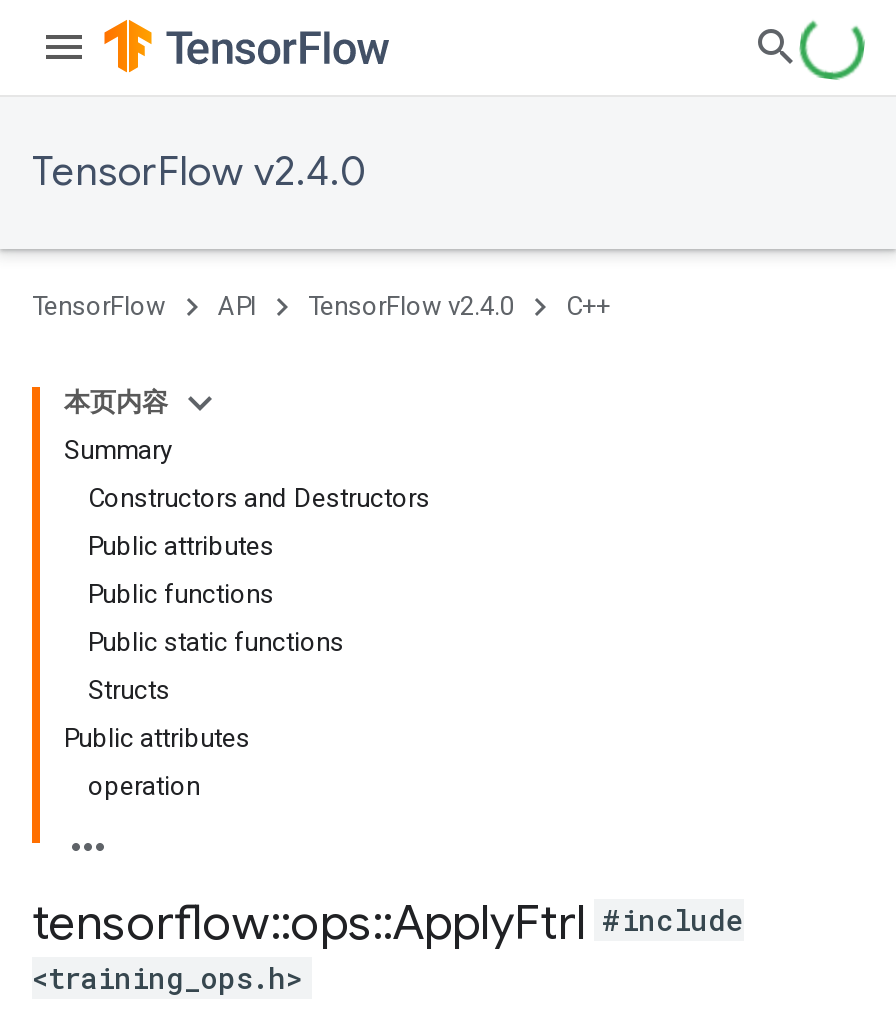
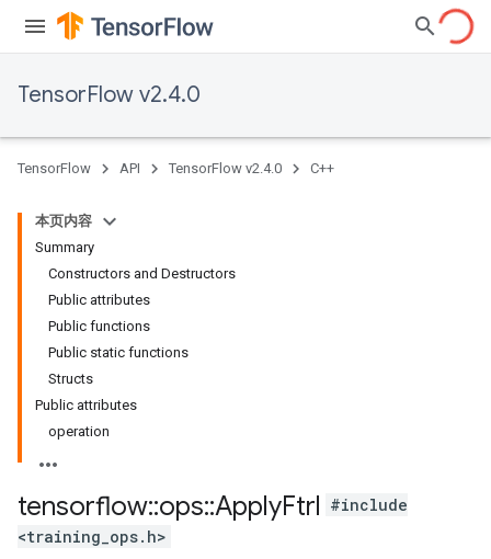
[798,13,868,83] [image] -> [437,7,475,45] [image]

